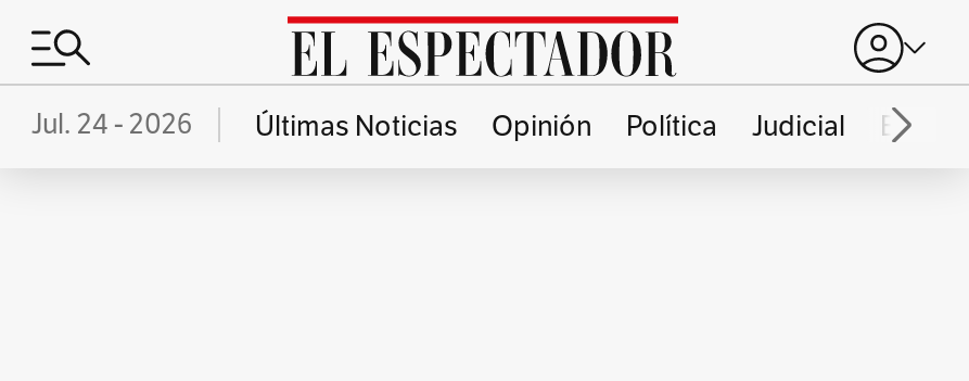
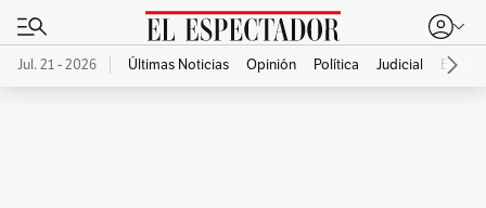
[31,105,192,142] Jul. 24 - 2026 -> [17,56,97,74] Jul. 21 - 2026

